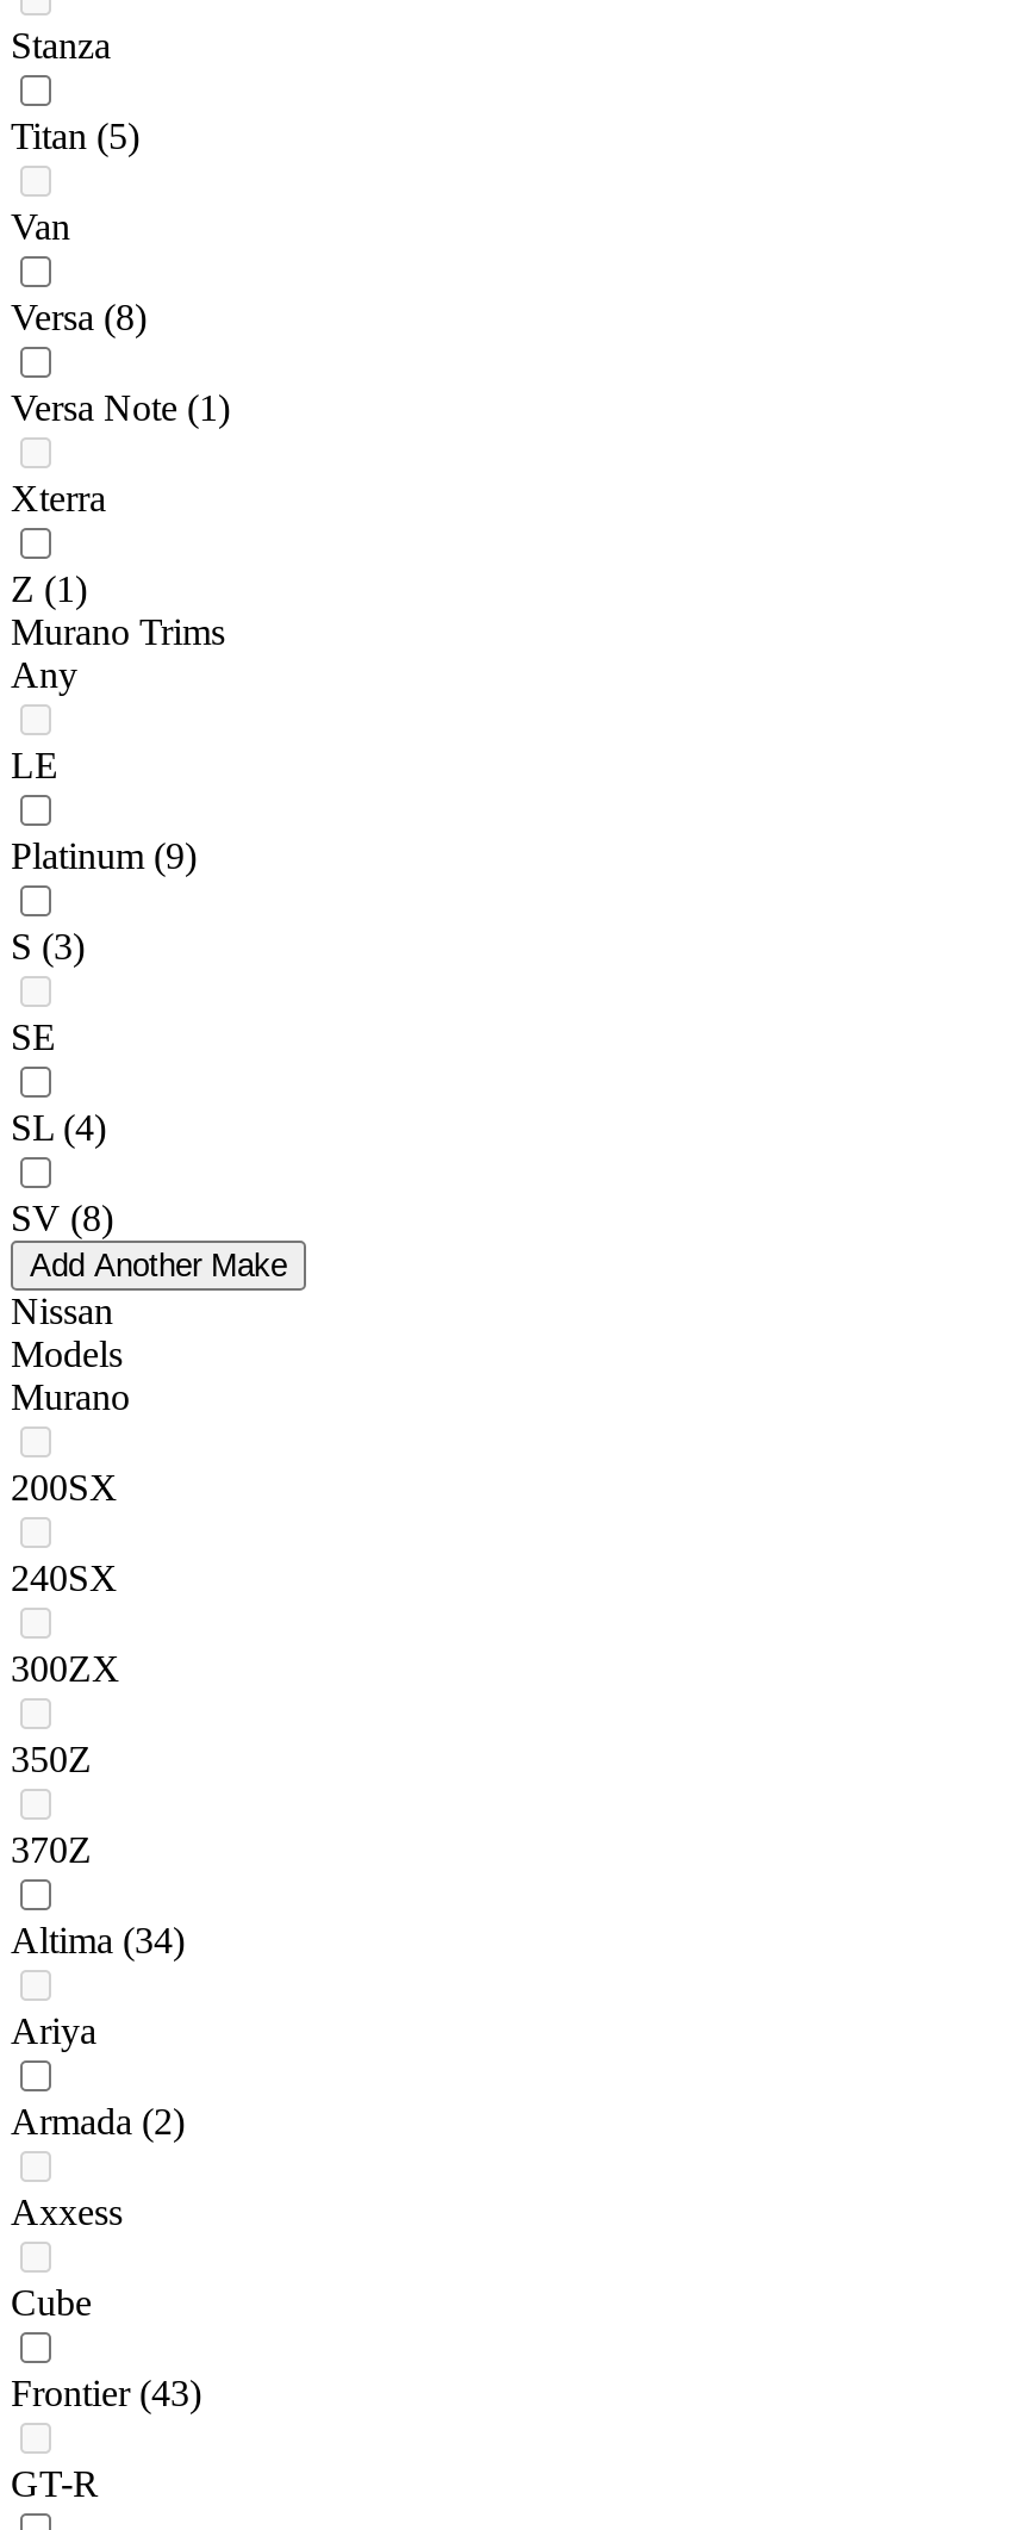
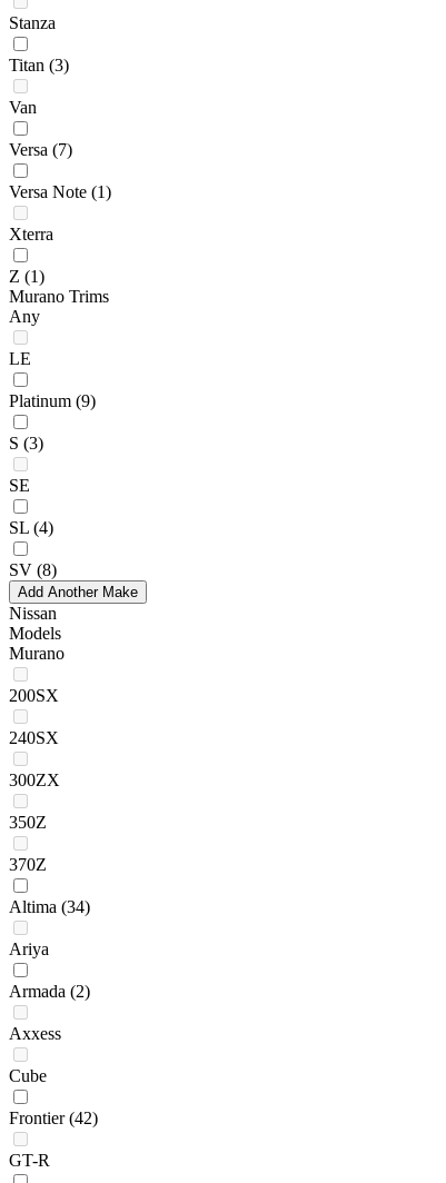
[11,117,139,157] Titan (5) -> [9,56,69,75] Titan (3)
[11,298,147,338] Versa (8) -> [9,141,72,159] Versa (7)
[11,2374,201,2414] Frontier (43) -> [9,1109,98,1128] Frontier (42)

